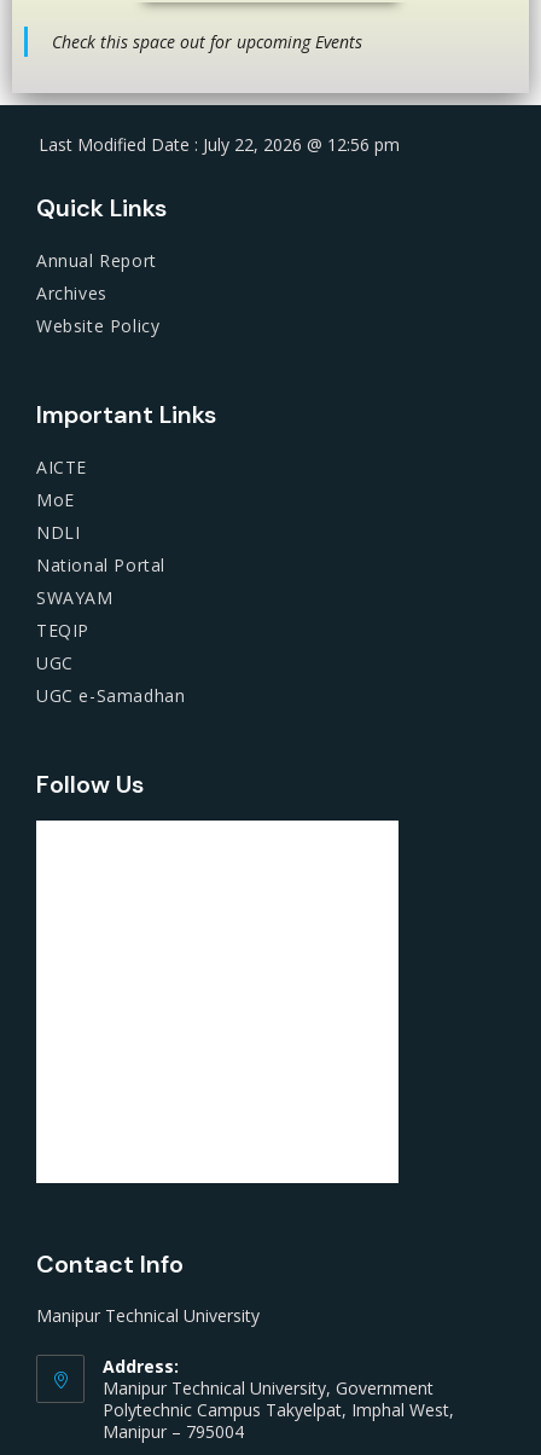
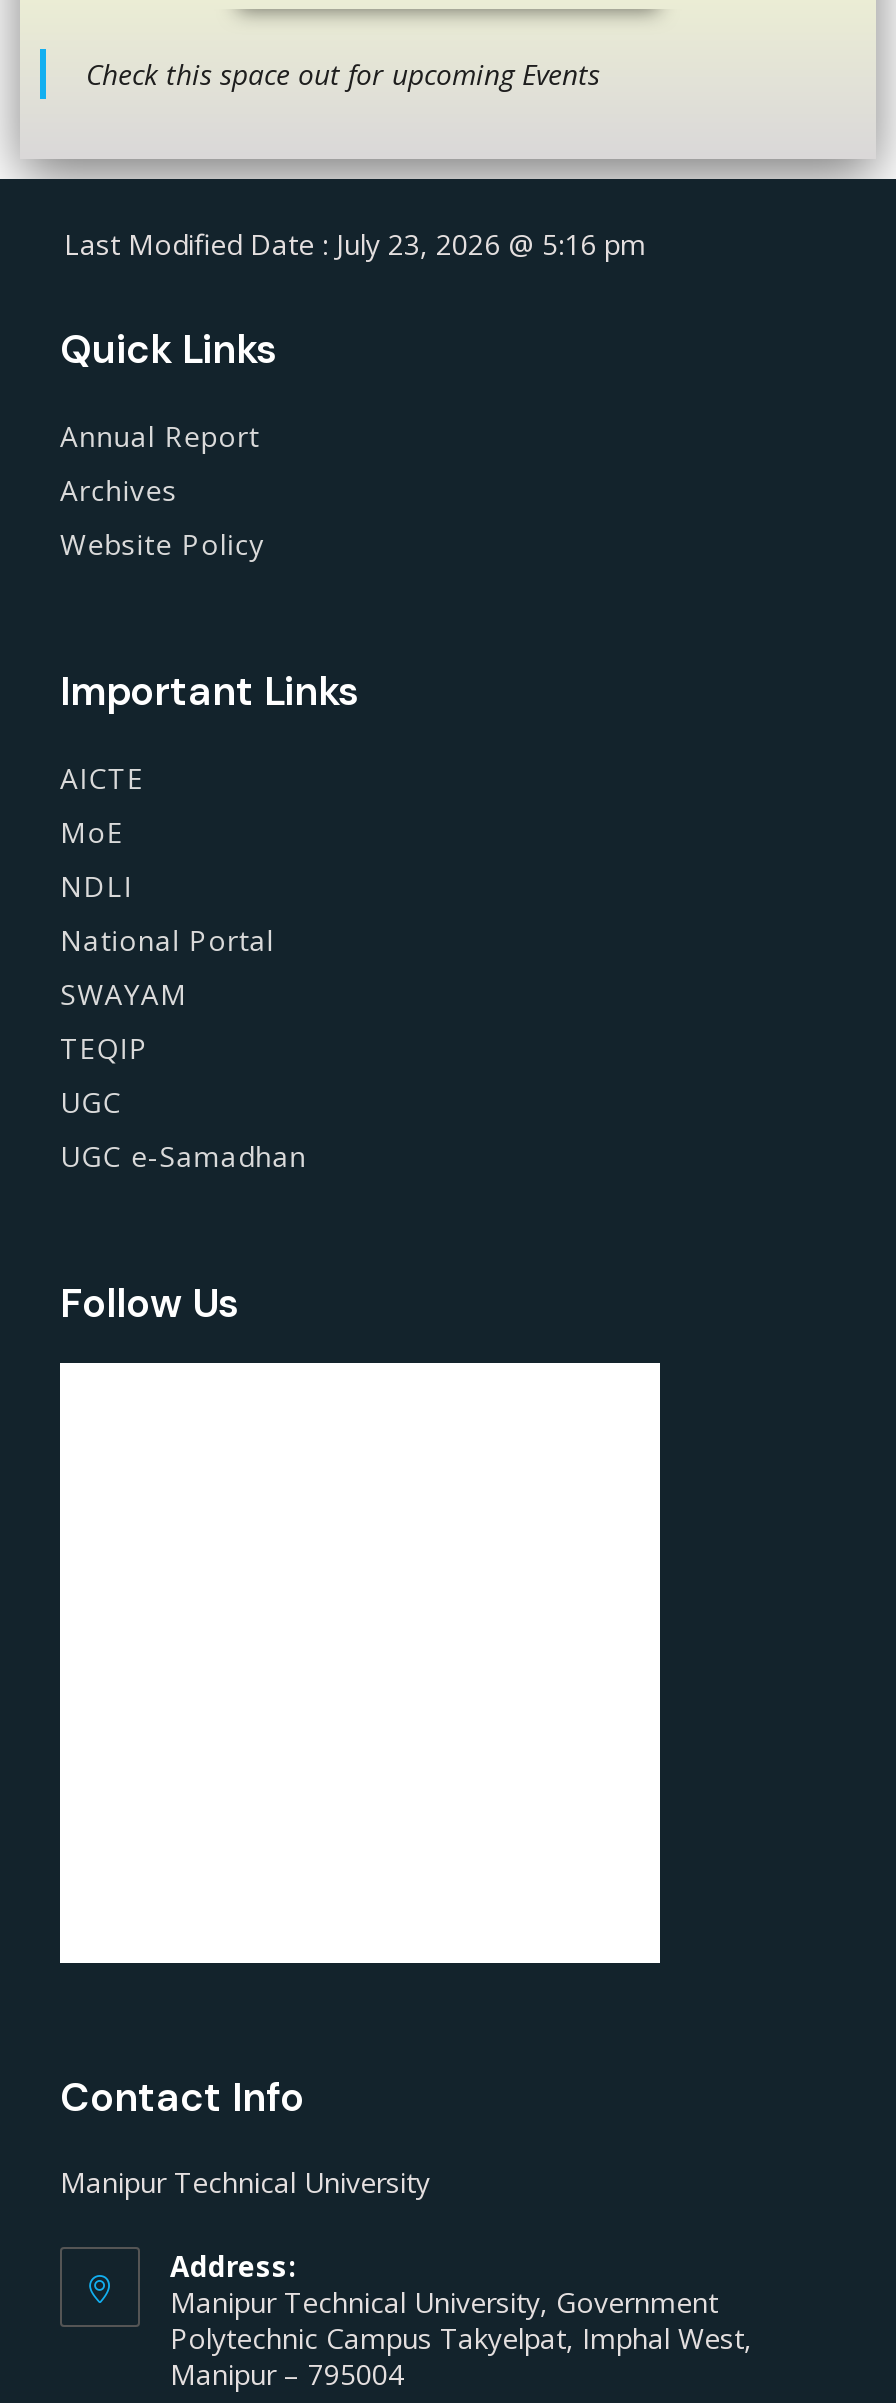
[39,132,400,155] Last Modified Date : July 22, 2026 @ 12:56 pm -> [64,224,646,262] Last Modified Date : July 23, 2026 @ 5:16 pm

